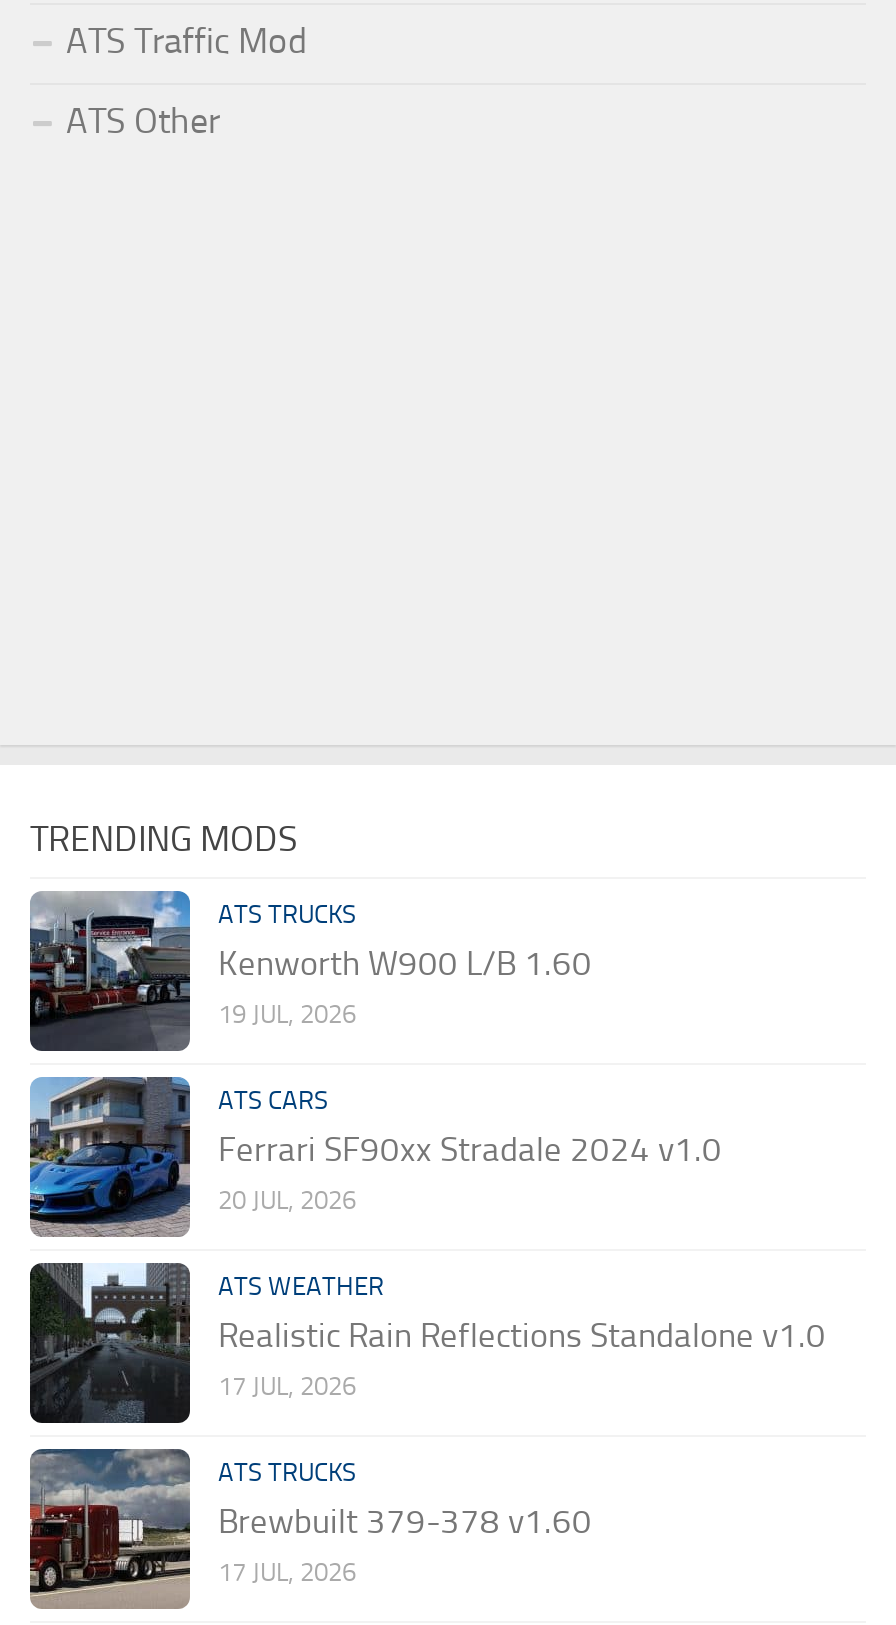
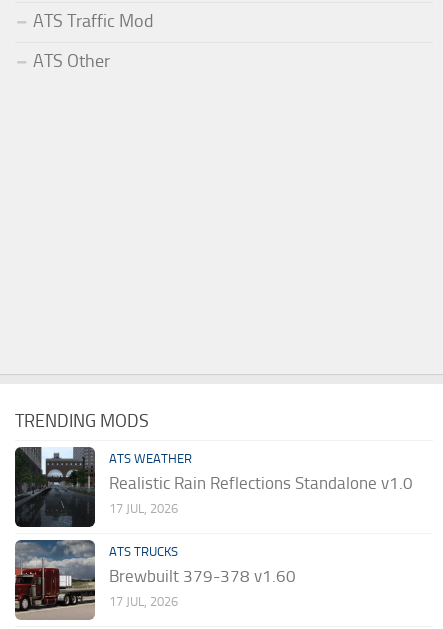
[28,890,722,1216] [image] | ATS TRUCKS | Kenworth W900 L/B 1.60 | 19 JUL, 2026 | ATS CARS | Ferrari SF90xx Stradale 2024 v1.0 | 20 JUL, 2026 -> none
[28,1076,190,1226] [image] -> none

